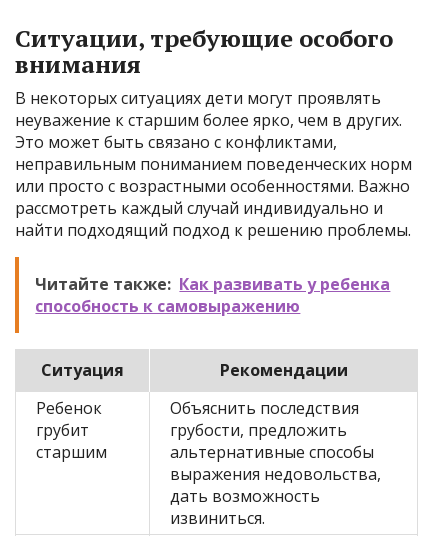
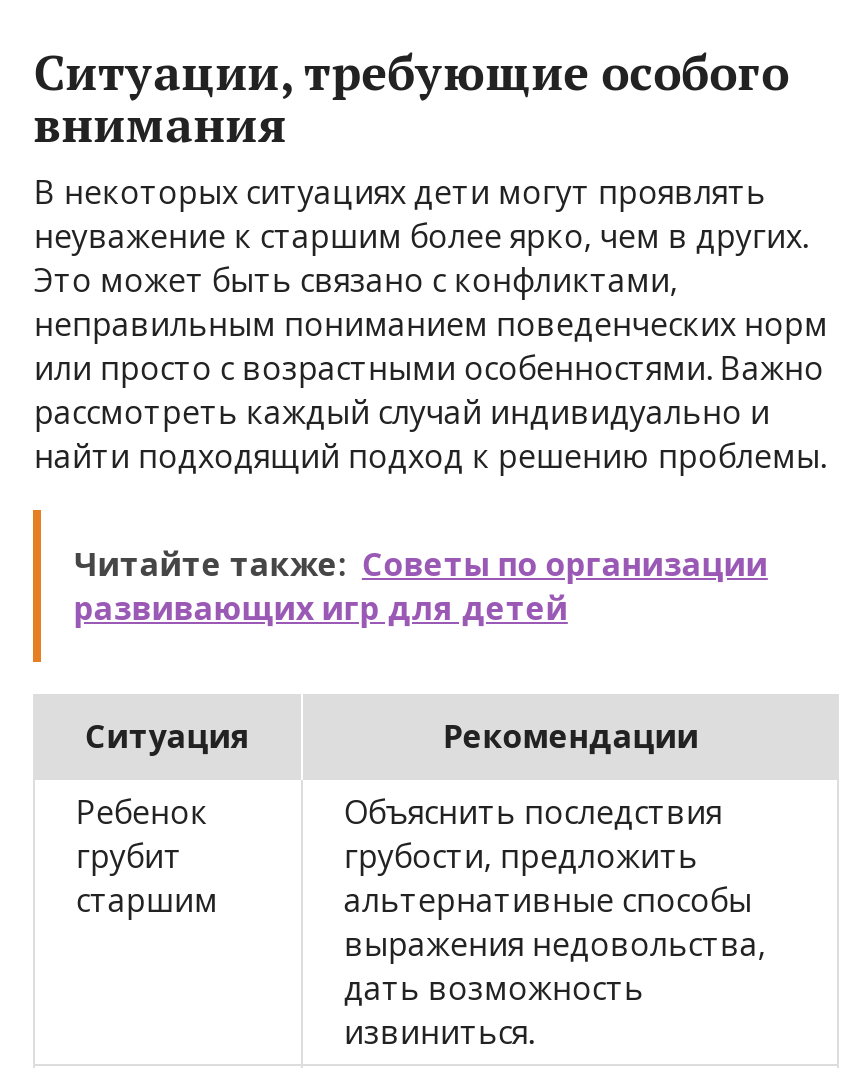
[35,273,390,317] Читайте также: Как развивать у ребенка | способность к самовыражению -> [74,542,768,630] Читайте также: Советы по организации | развивающих игр для детей

